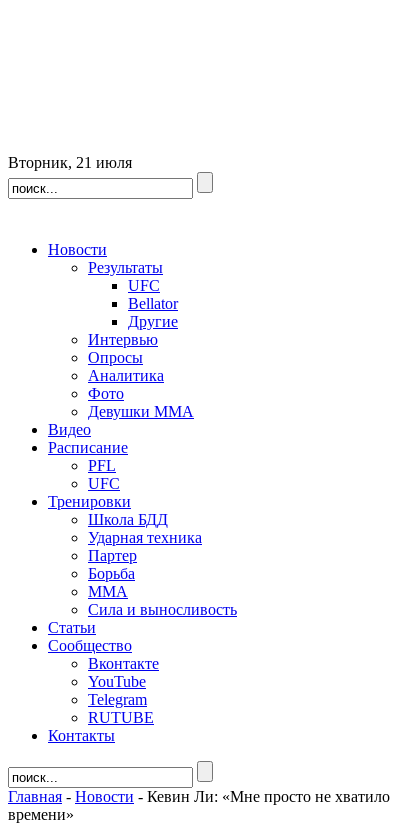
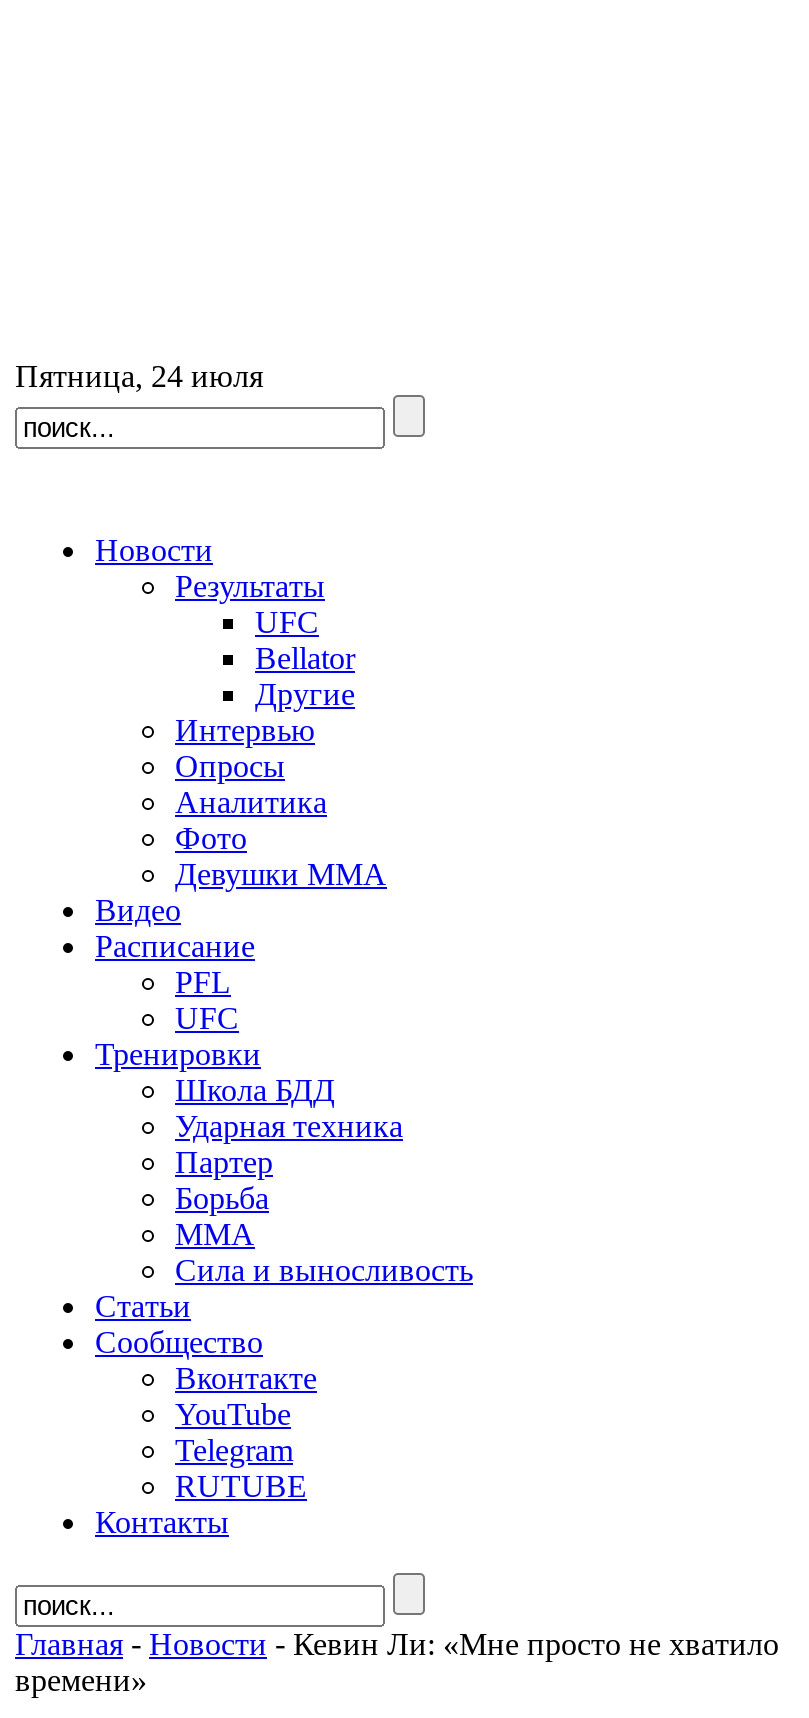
[8,154,132,171] Вторник, 21 июля -> [15,359,263,393] Пятница, 24 июля

